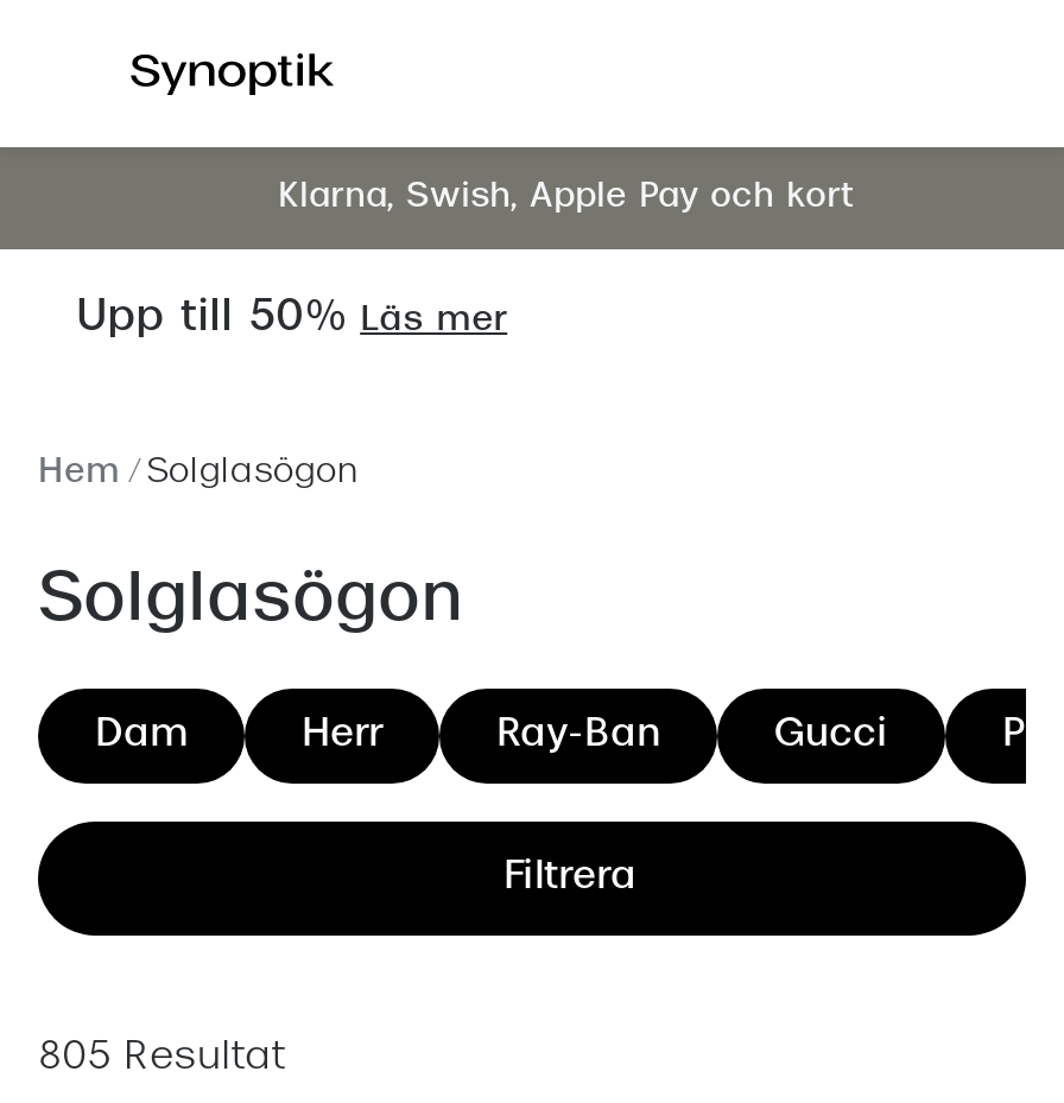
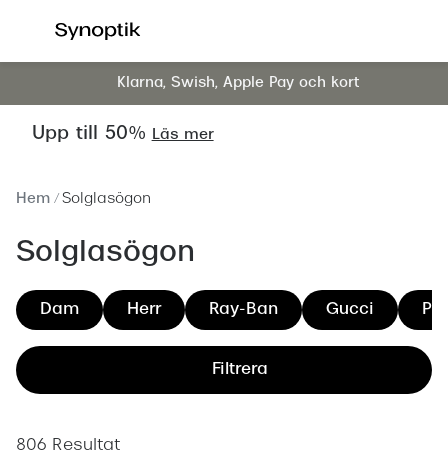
[38,1040,285,1078] 805 Resultat -> [16,438,120,454] 806 Resultat

